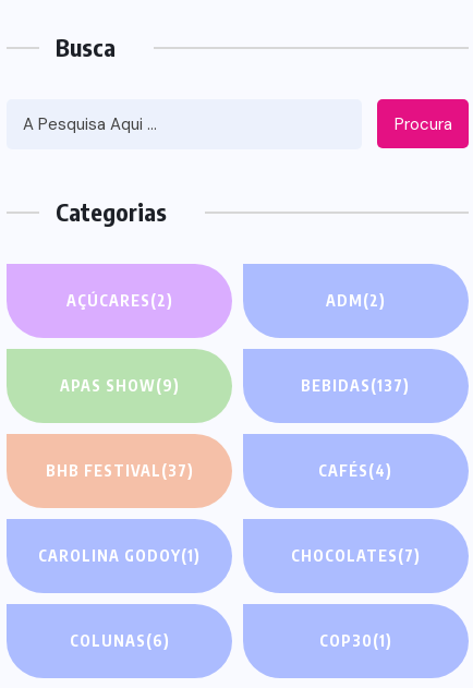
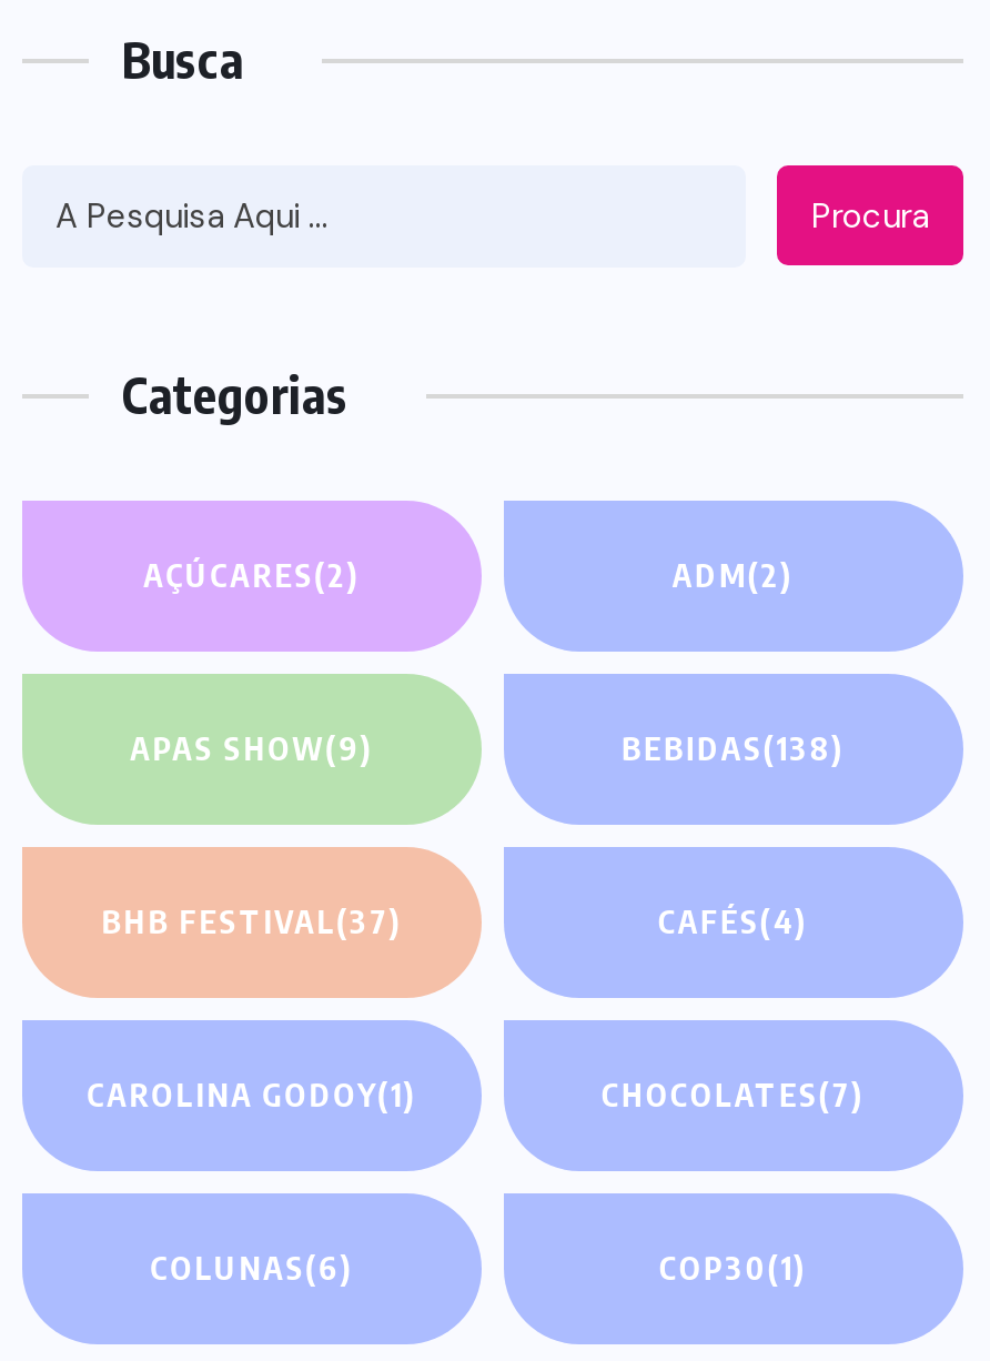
[301,376,410,395] BEBIDAS(137) -> [621,730,845,768] BEBIDAS(138)

